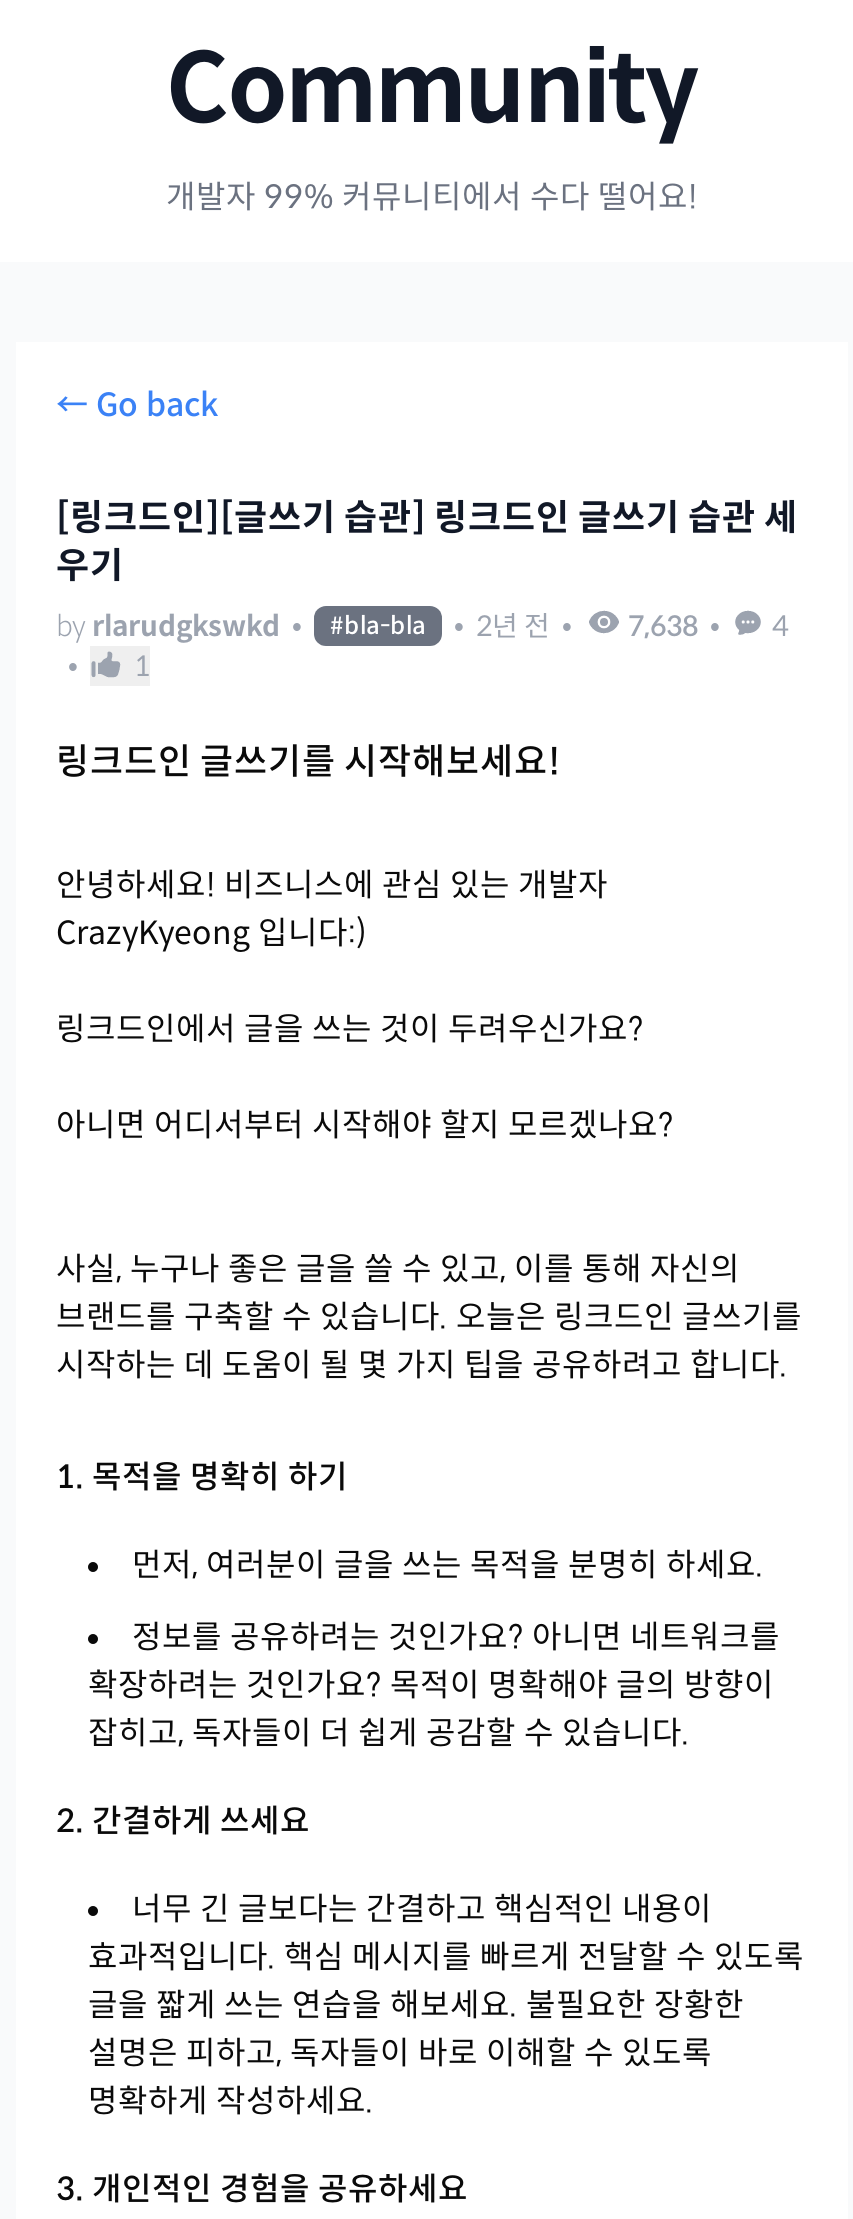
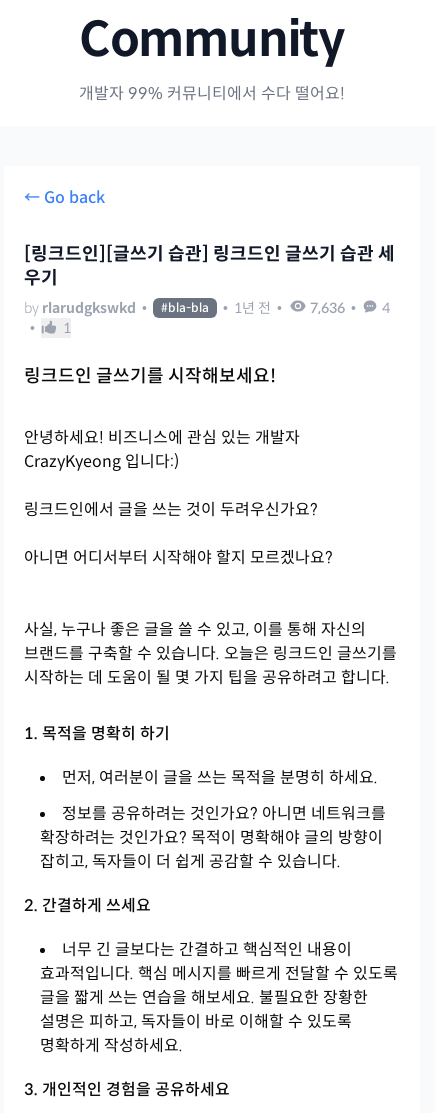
[454,608,572,644] • 2년 전 • -> [223,299,282,317] • 1년 전 •
[628,608,720,644] 7,638 • -> [310,299,356,317] 7,636 •

